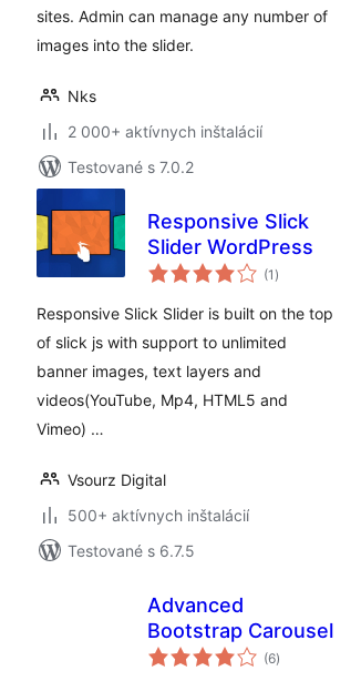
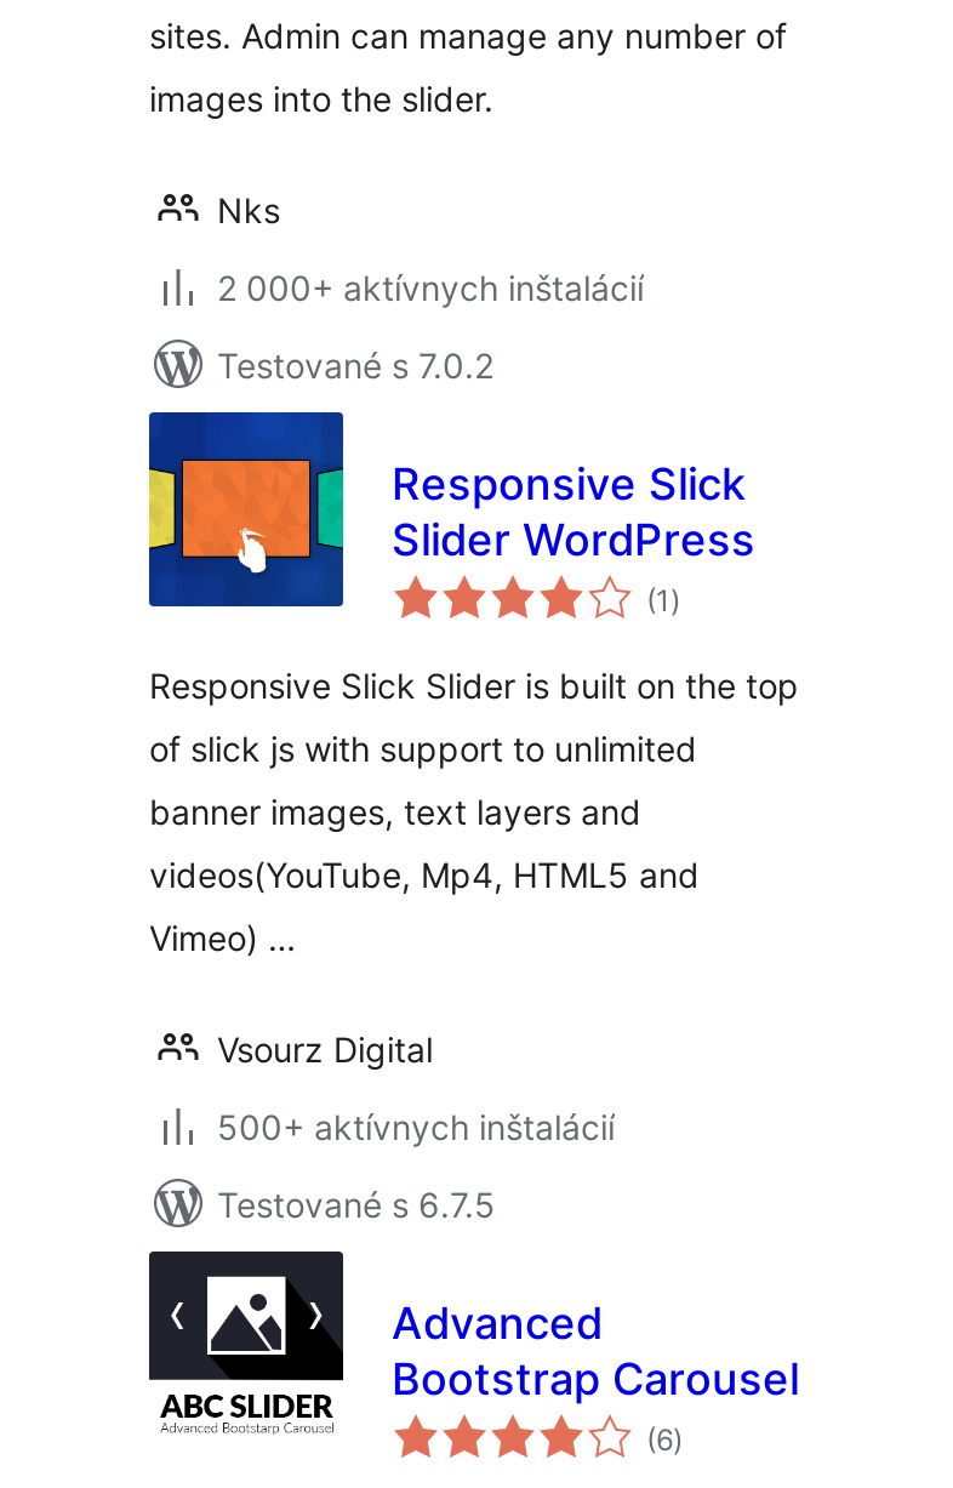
none -> [147,1249,346,1433] [image]

